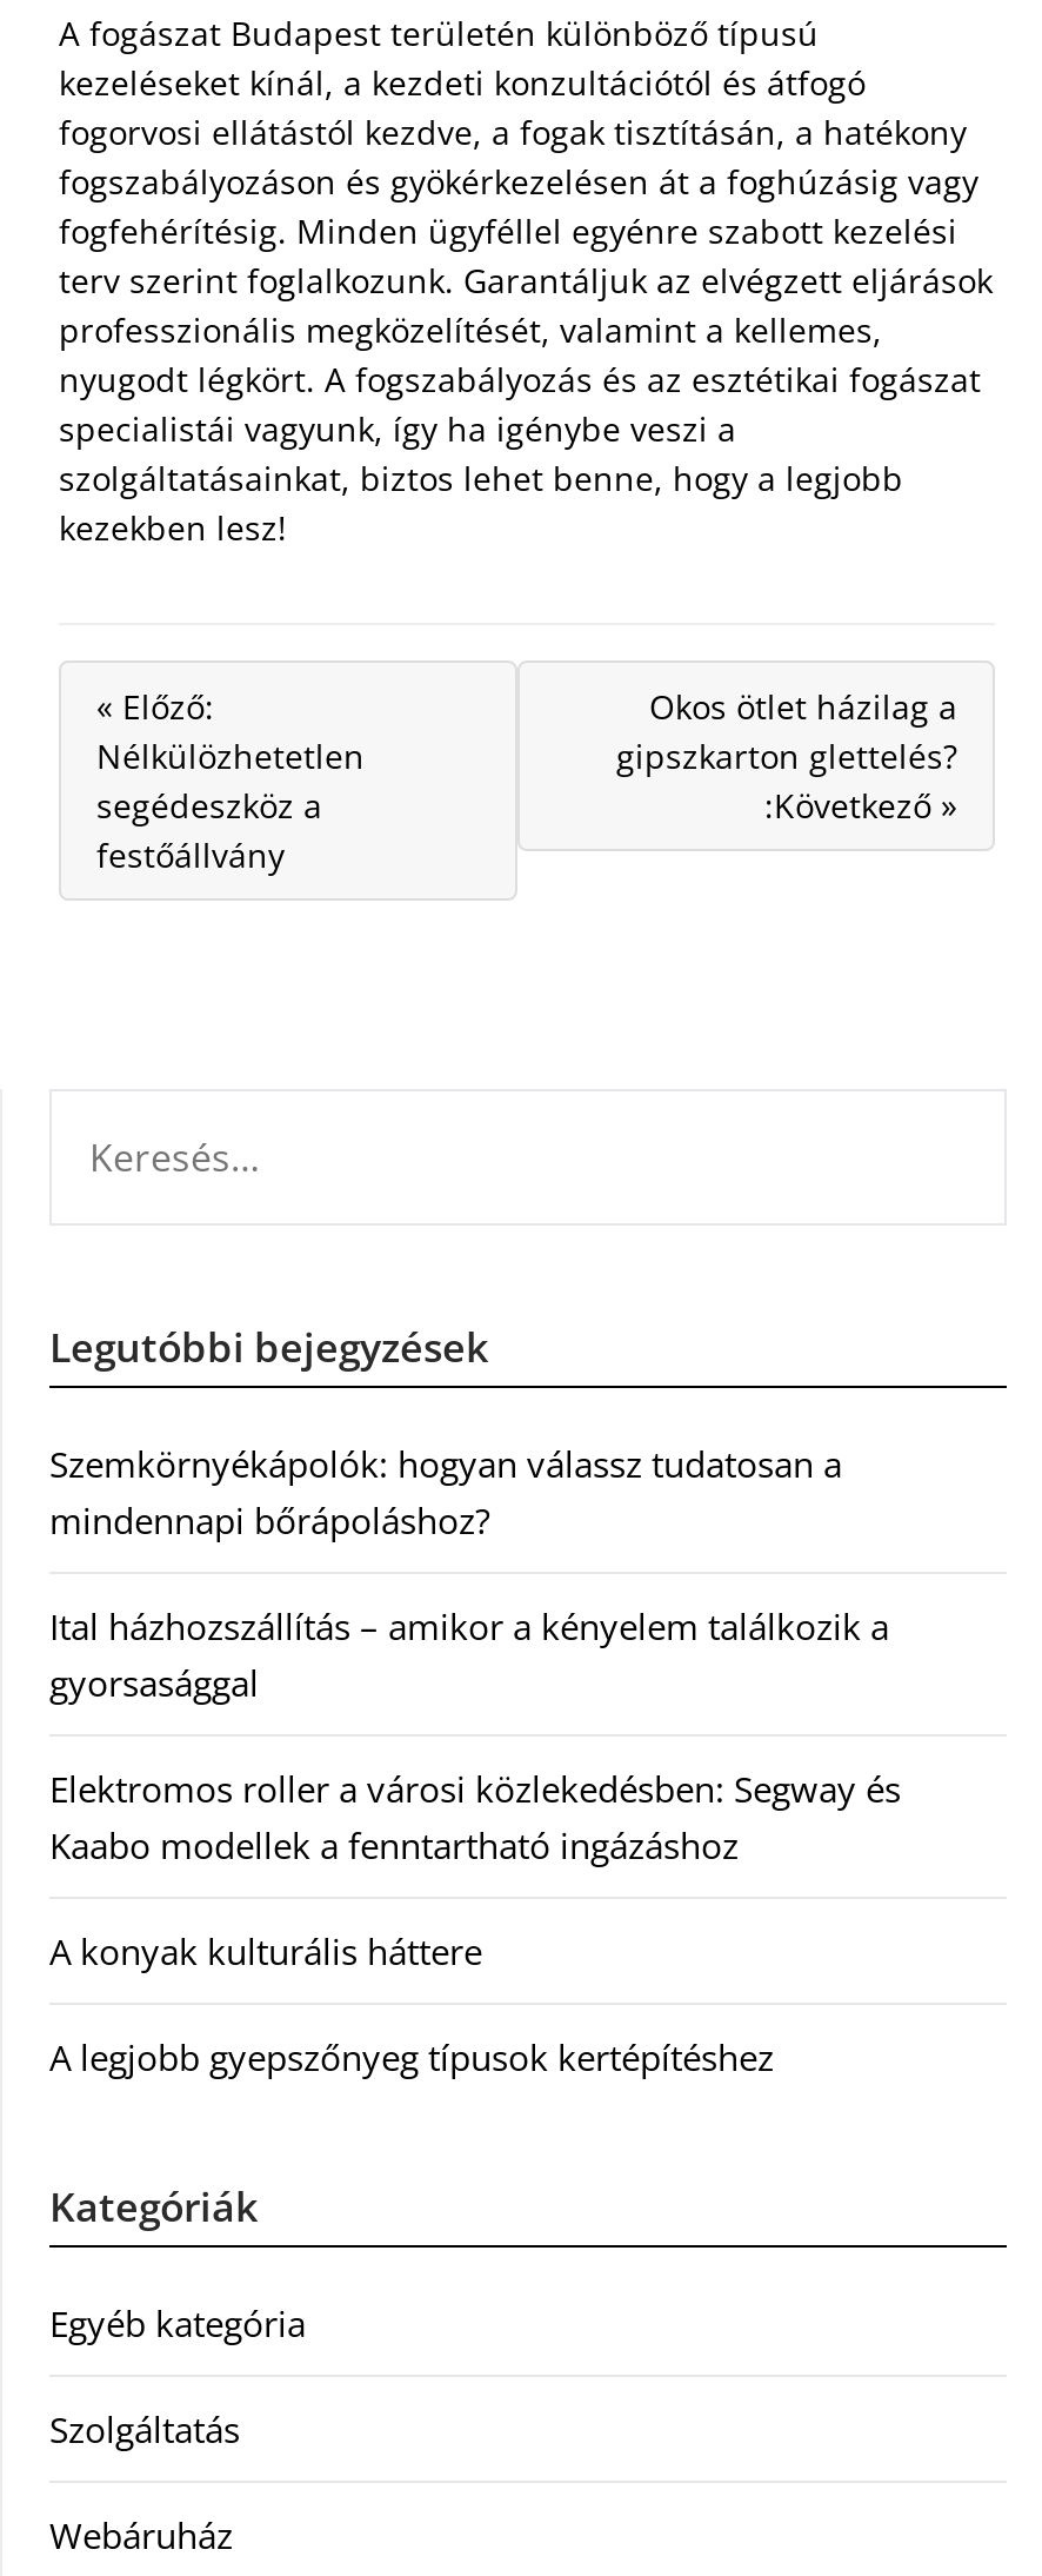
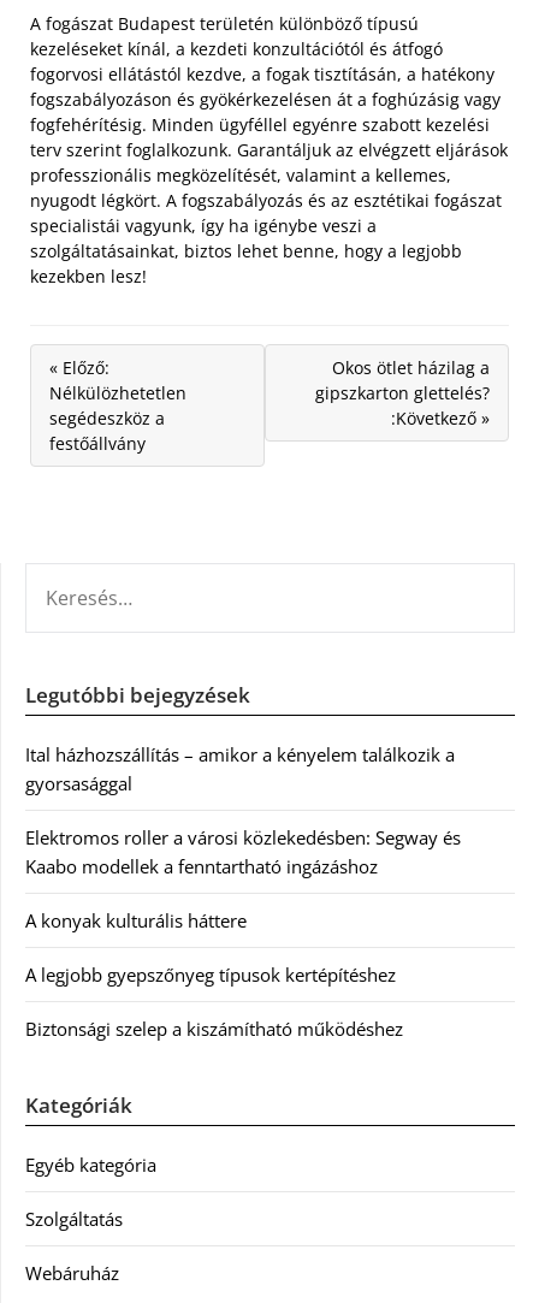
[49,1441,842,1544] Szemkörnyékápolók: hogyan válassz tudatosan a | mindennapi bőrápoláshoz? -> none
moved [49,1603,901,2081] -> [25,743,461,987]: Ital házhozszállítás – amikor a kényelem találkozik a | gyorsasággal | Elektromos roller a városi közlekedésben: Segway és | Kaabo modellek a fenntartható ingázáshoz | A konyak kulturális háttere | A legjobb gyepszőnyeg típusok kertépítéshez
none -> [25,1017,403,1041] Biztonsági szelep a kiszámítható működéshez

